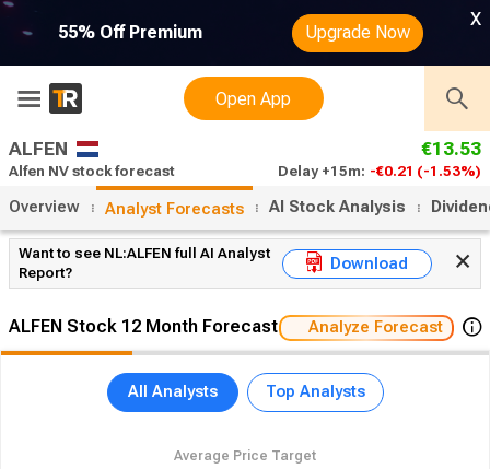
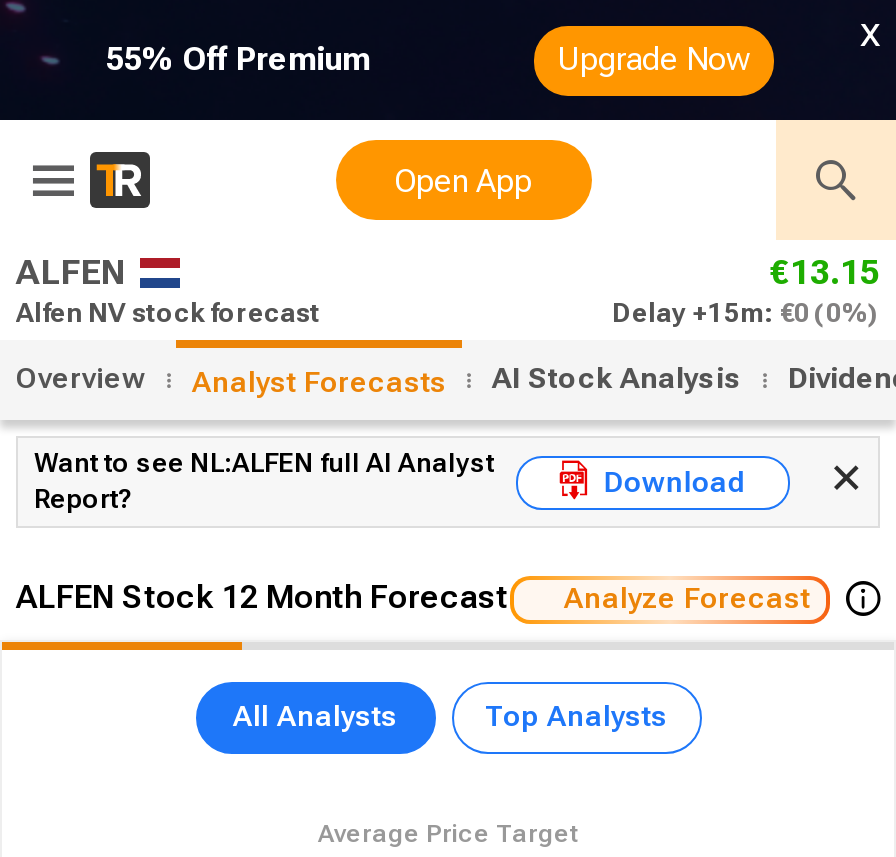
[421,138,481,160] €13.53 -> [770,252,880,292] €13.15
[278,163,481,179] Delay +15m: -€0.21 (-1.53%) -> [612,298,880,328] Delay +15m: €0 (0%)

